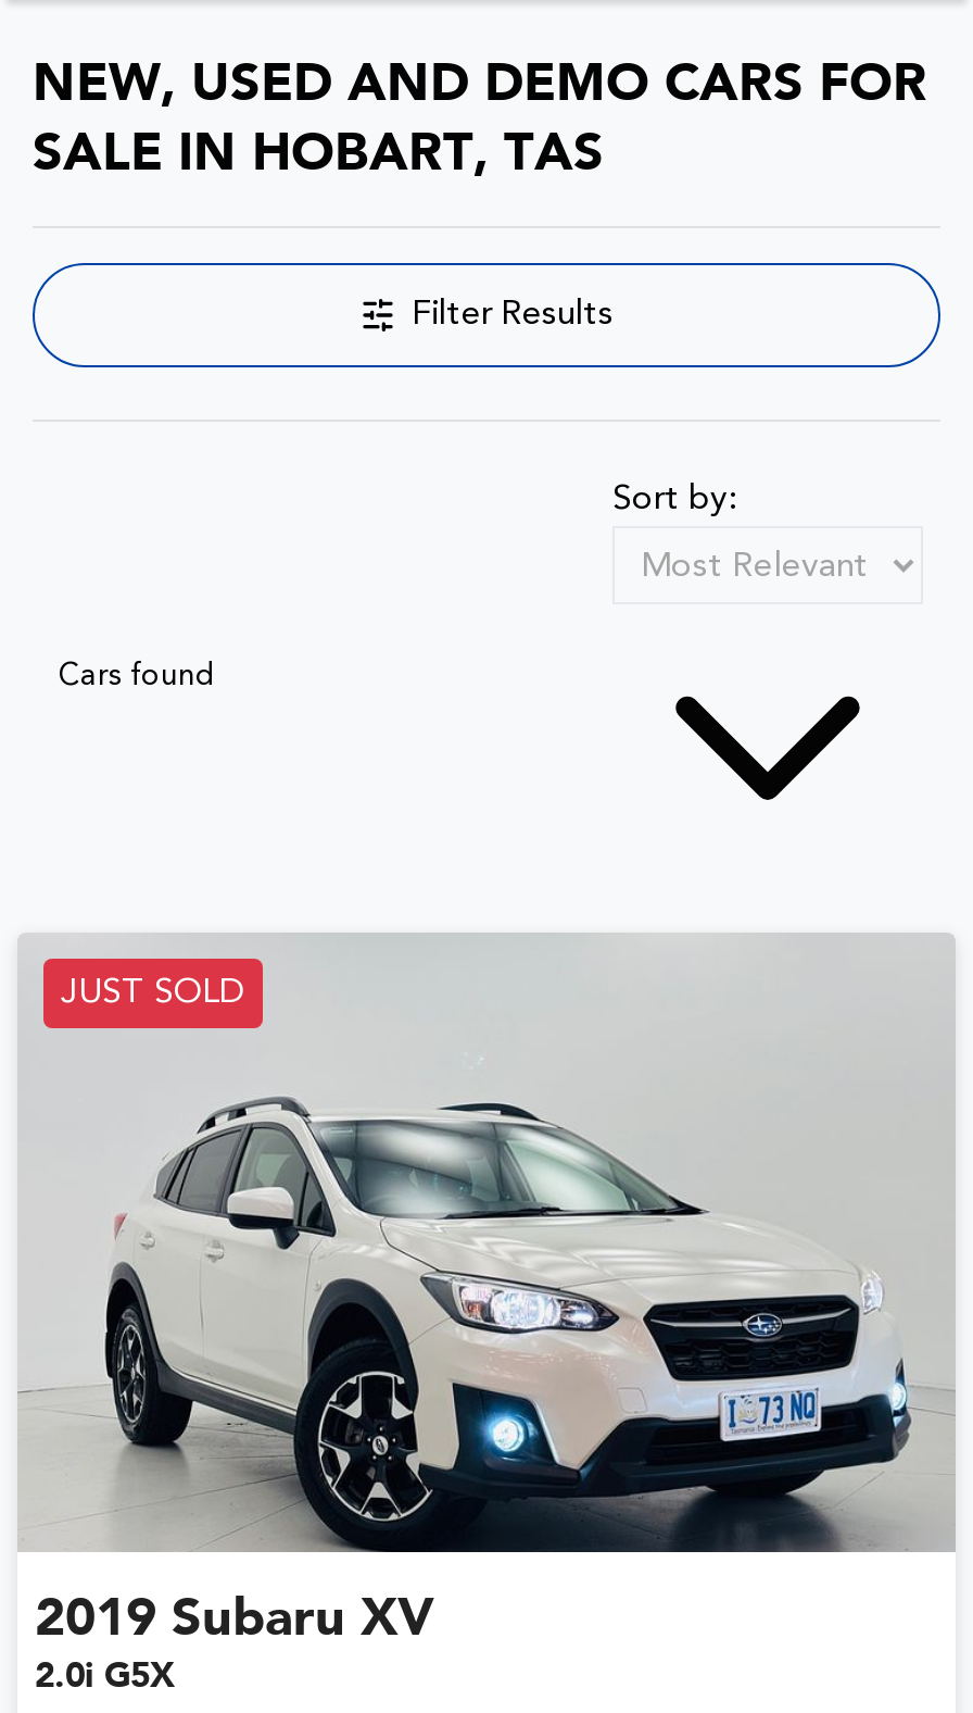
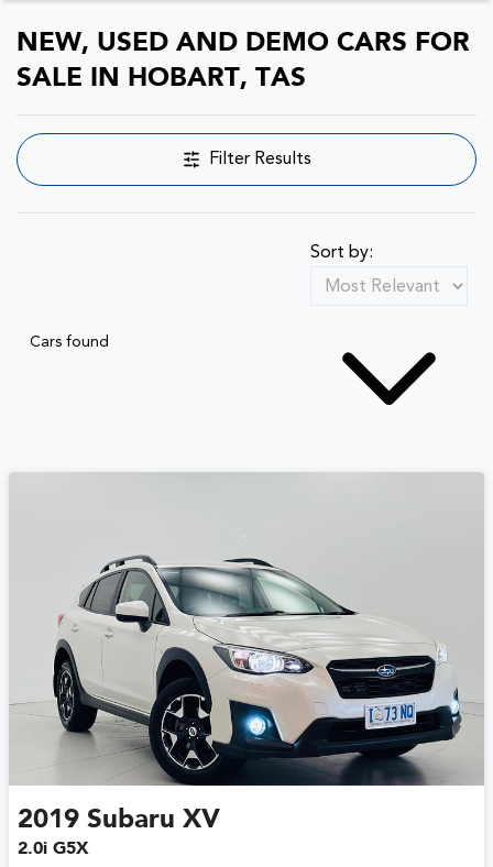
[61,976,245,1011] JUST SOLD -> none

